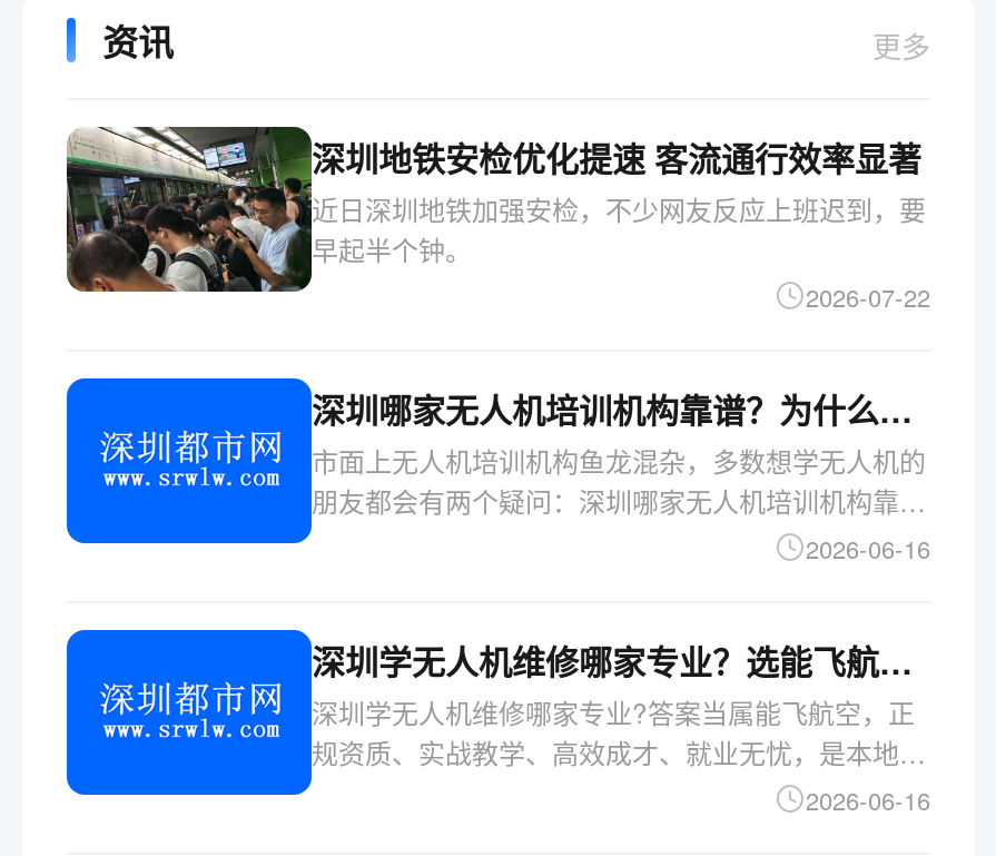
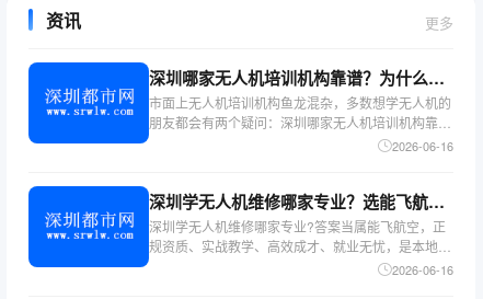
[65,125,930,314] [image] | 深圳地铁安检优化提速 客流通行效率显著 | 近日深圳地铁加强安检，不少网友反应上班迟到，要 | 早起半个钟。 | 2026-07-22 -> none

